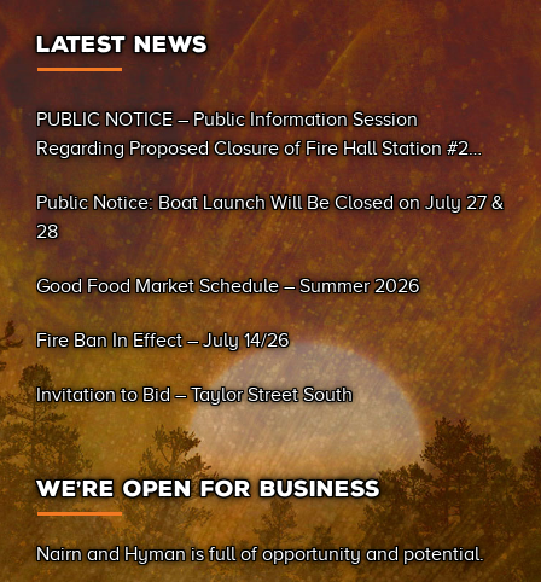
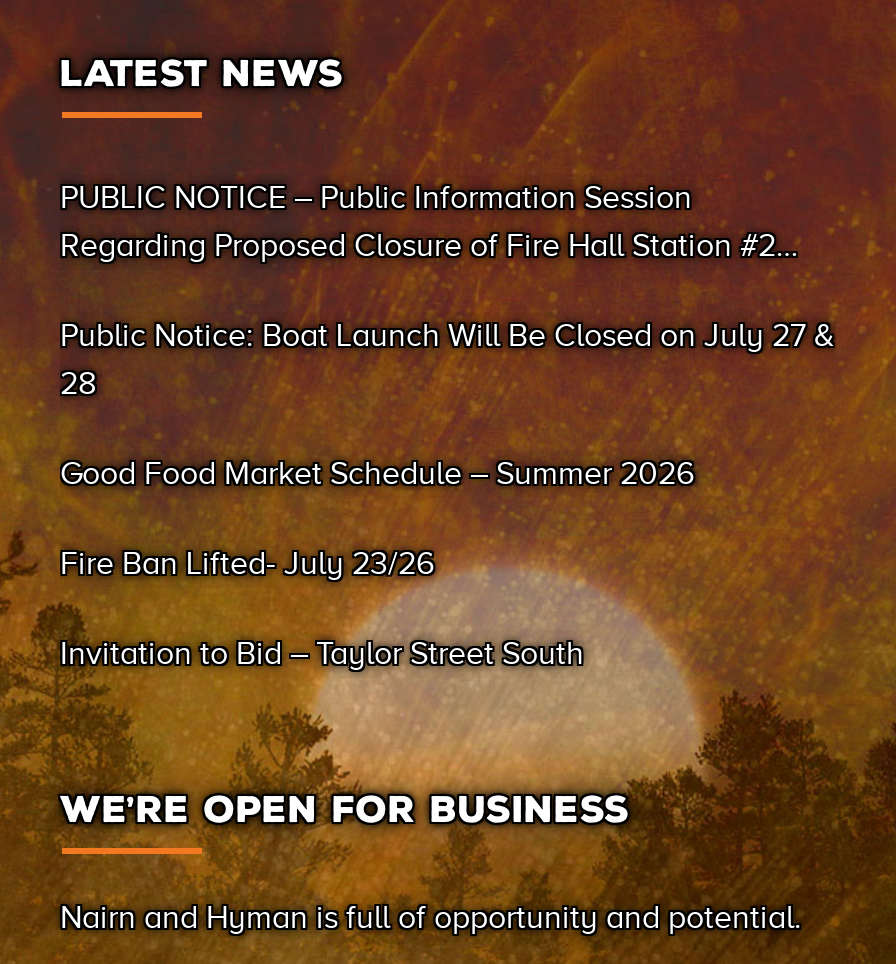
[36,330,289,351] Fire Ban In Effect – July 14/26 -> [60,546,434,582] Fire Ban Lifted- July 23/26

